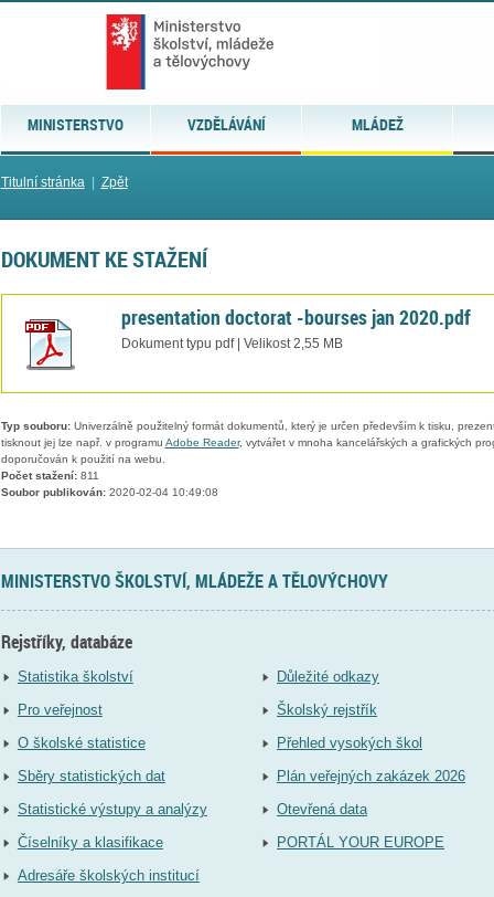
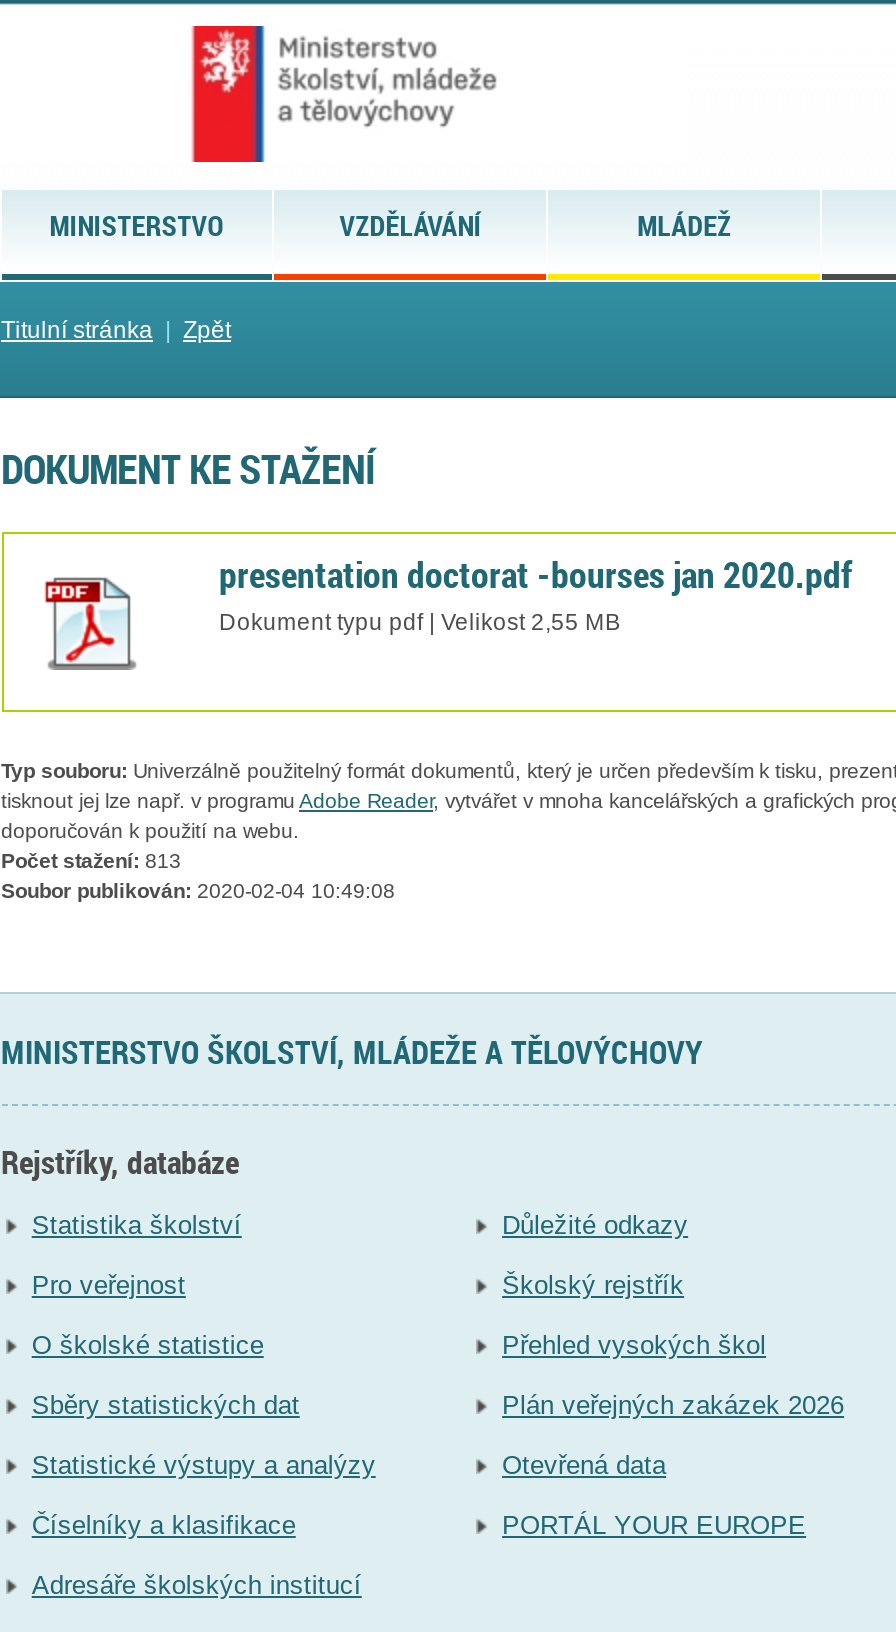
[1,470,99,482] Počet stažení: 811 -> [1,851,181,873] Počet stažení: 813

